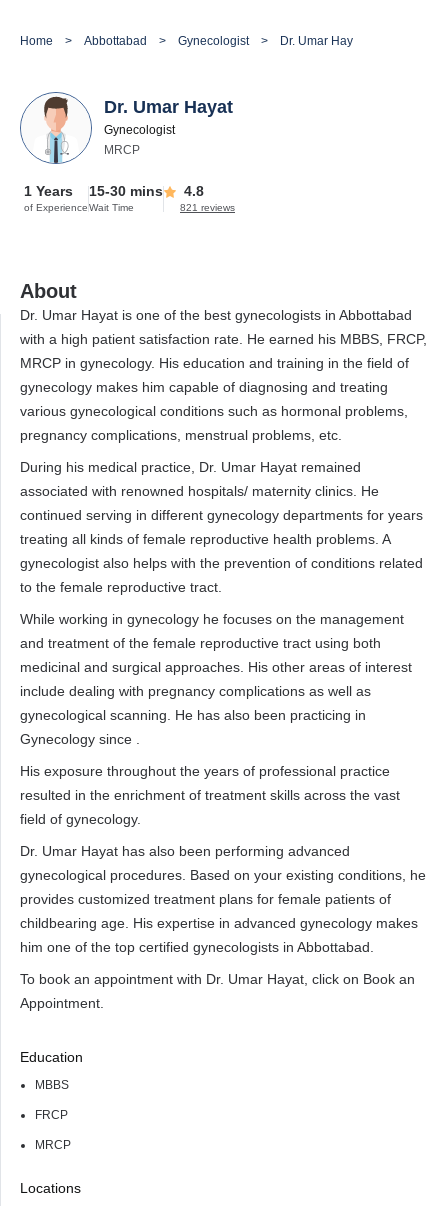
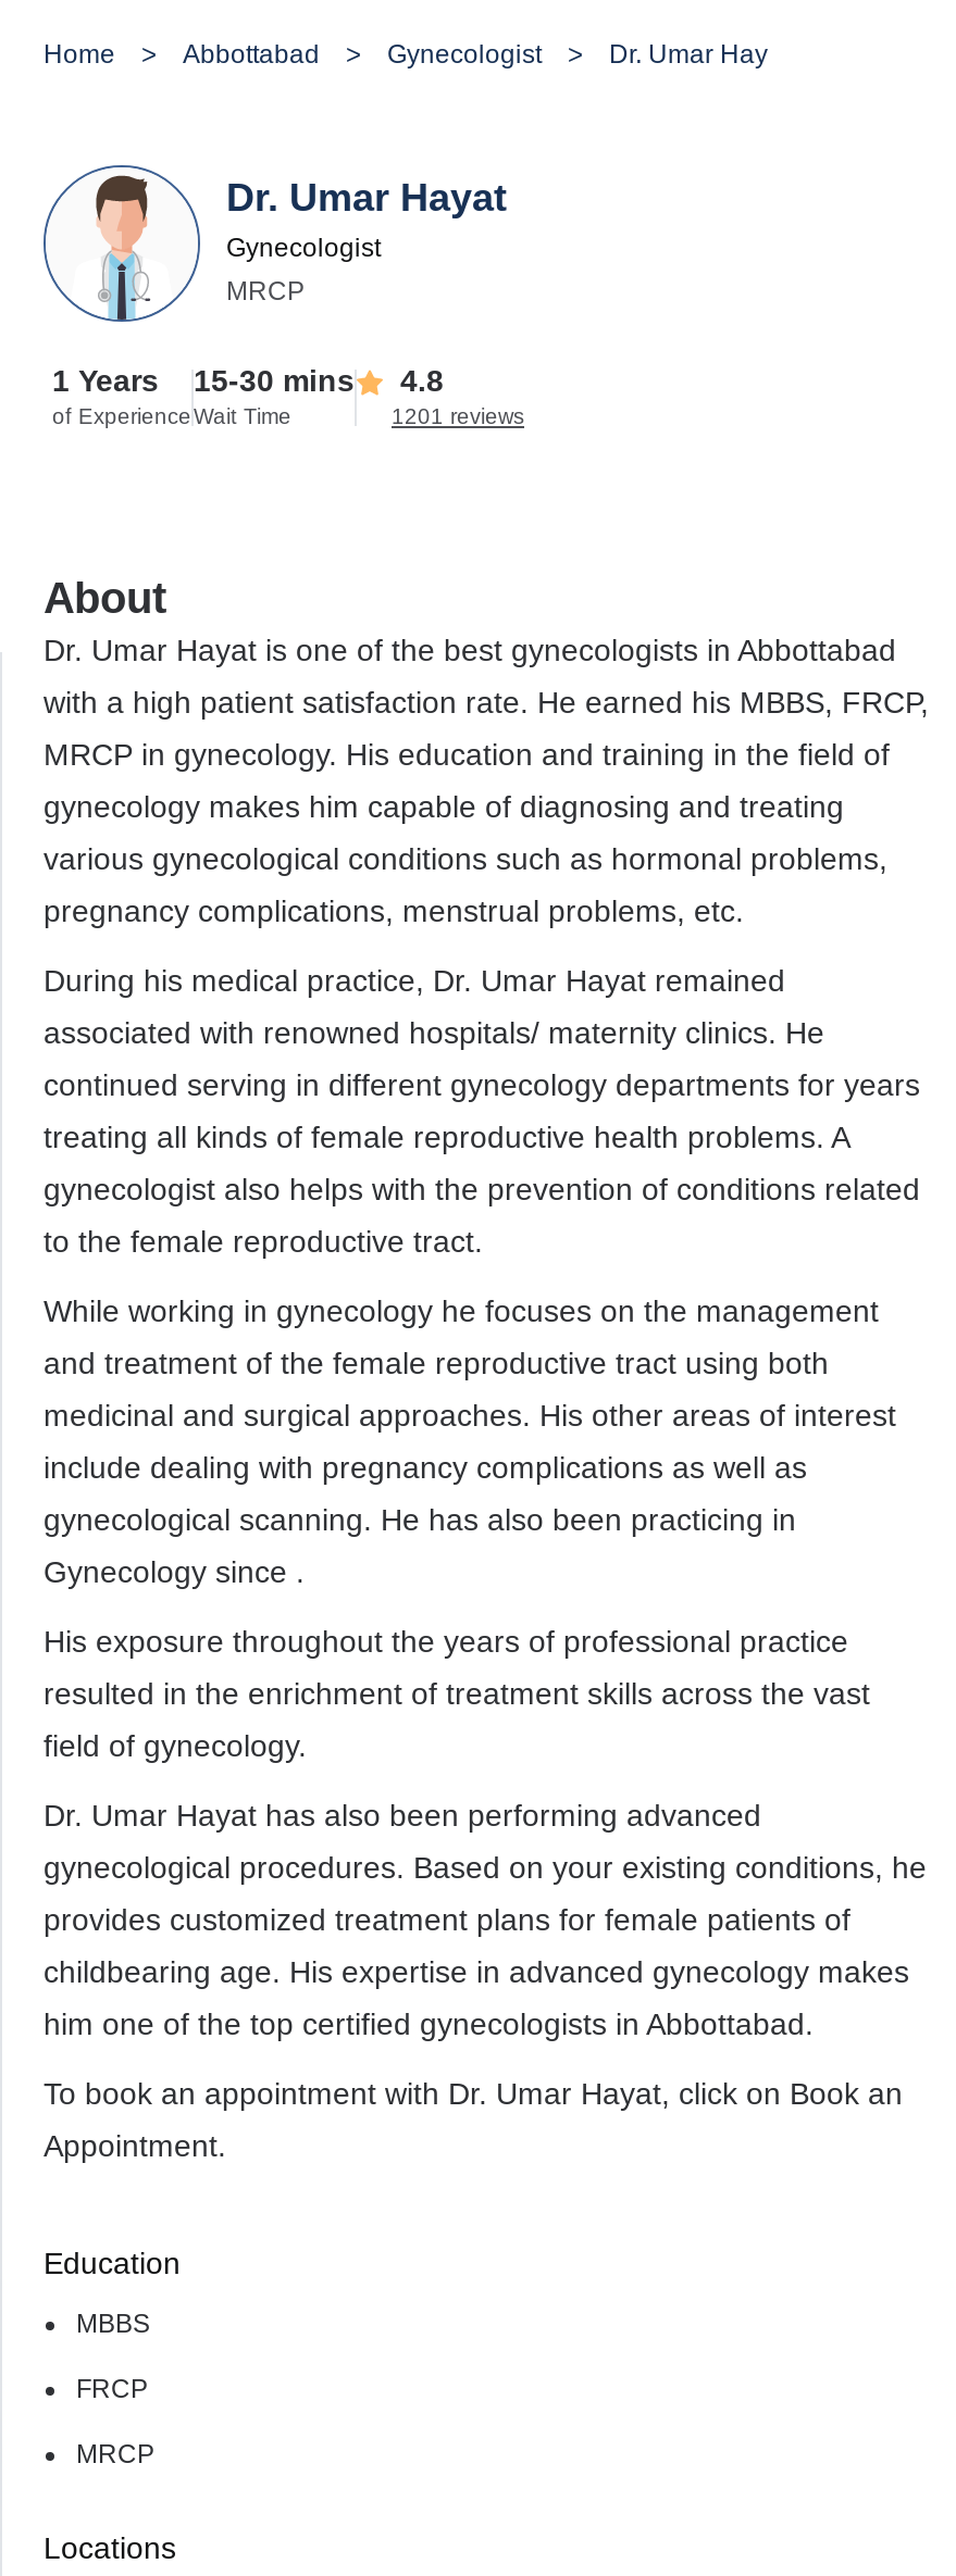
[180,202,235,213] 821 reviews -> [392,405,524,429] 1201 reviews

